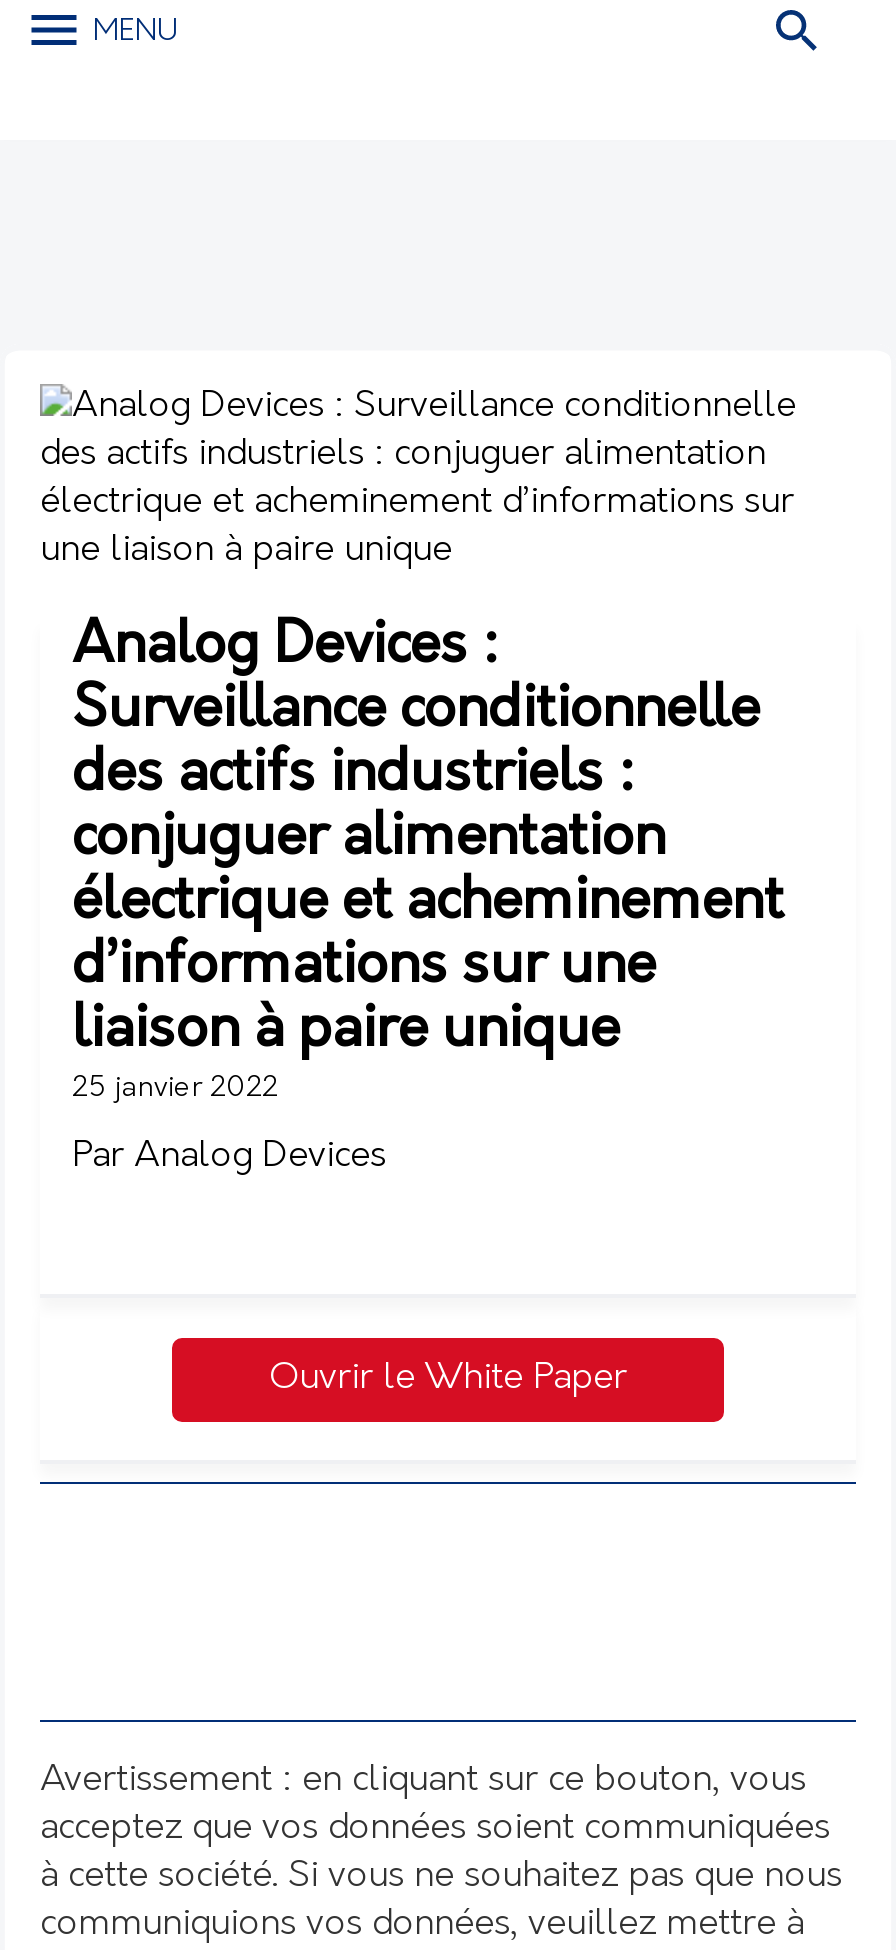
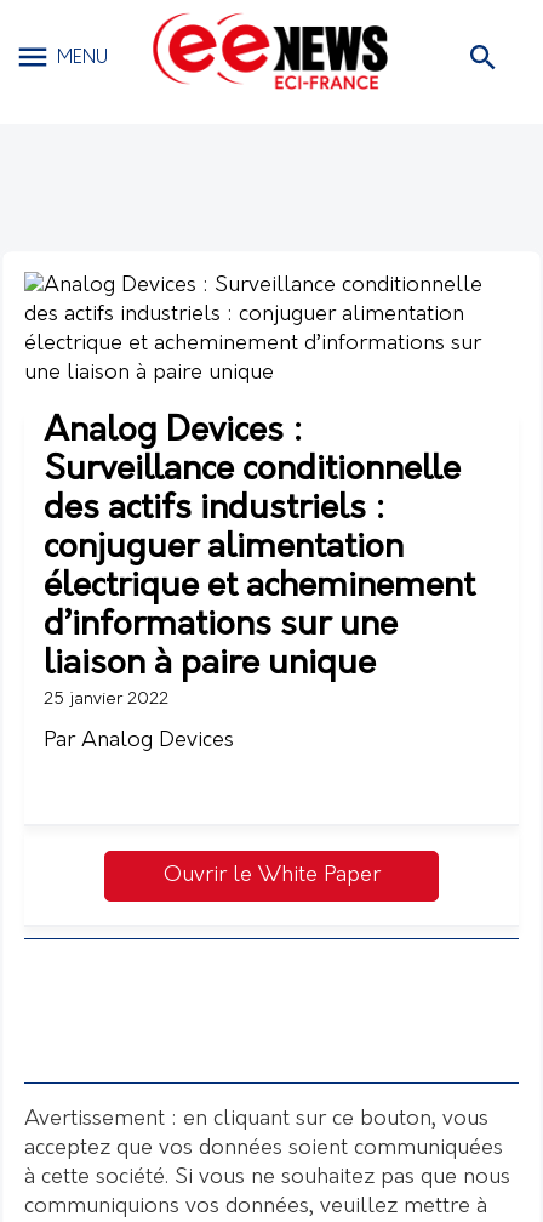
none -> [152,12,389,91] [image]

